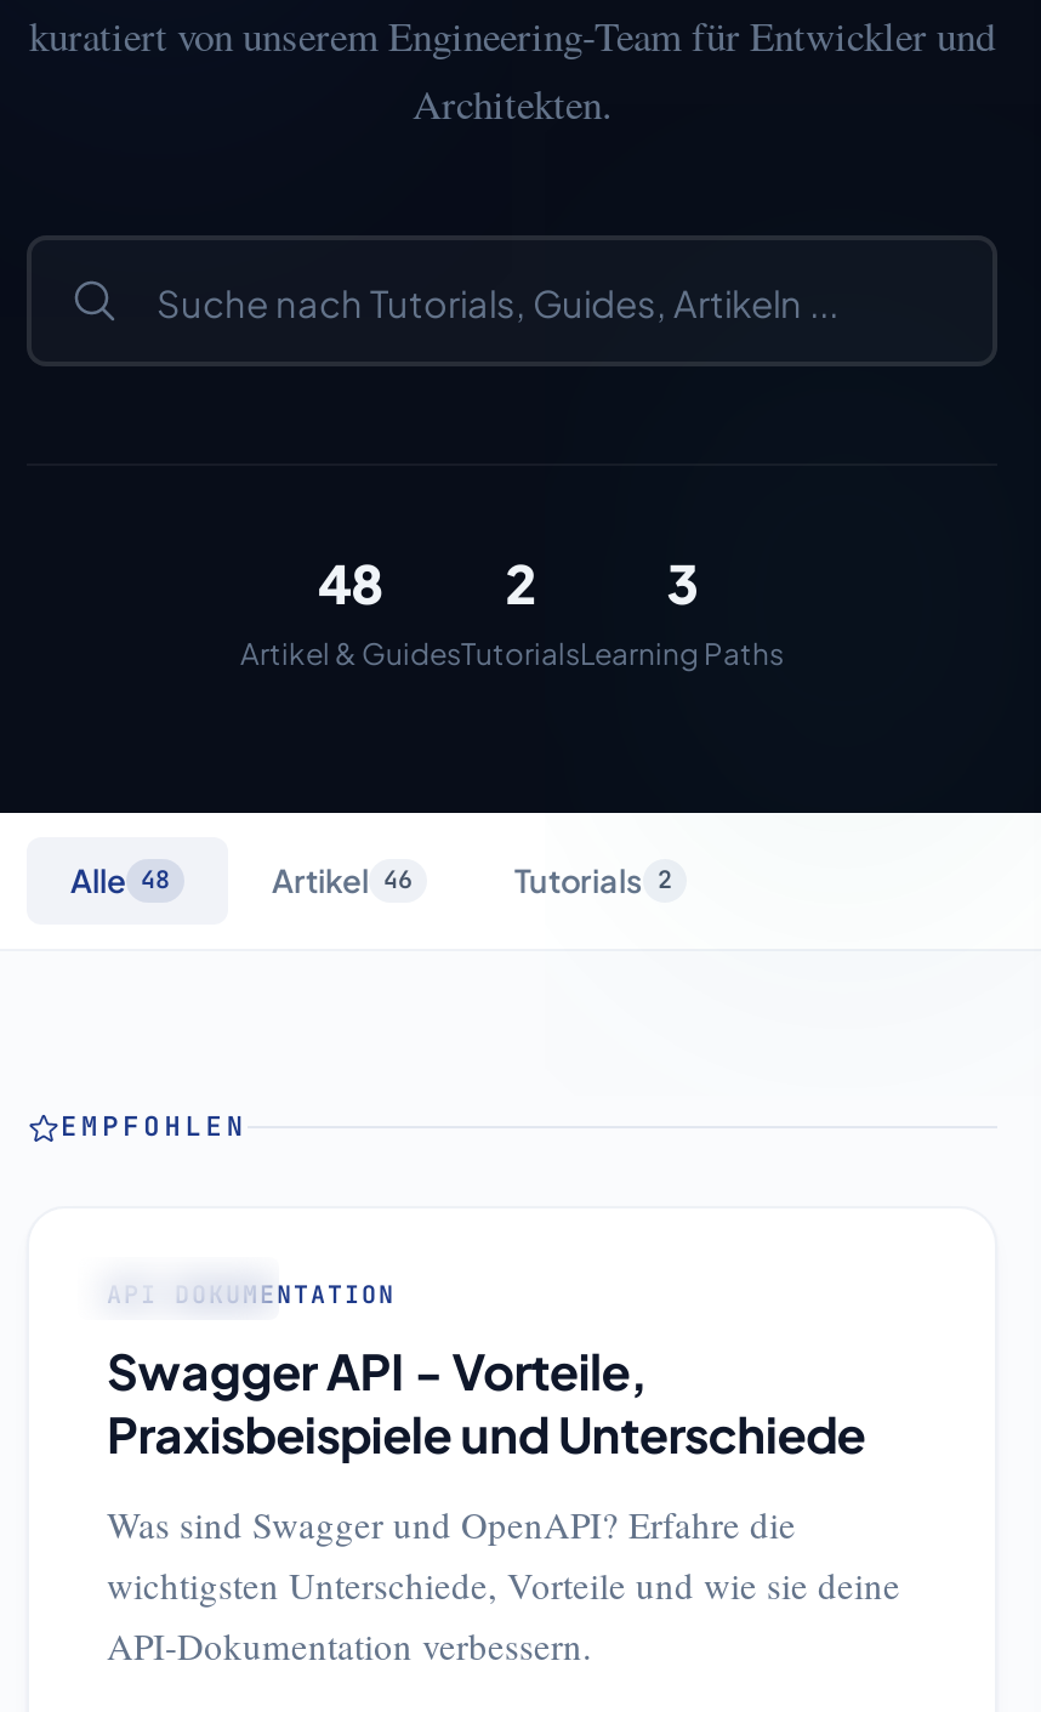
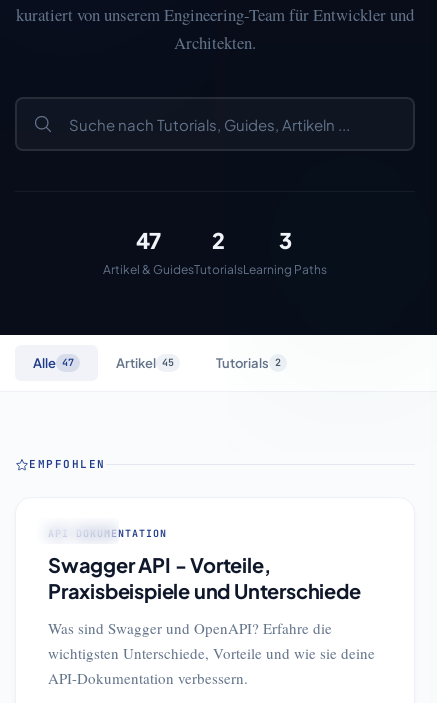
[318,551,697,616] 48 2 3 -> [136,227,291,254] 47 2 3
[70,861,170,900] Alle 48 -> [33,355,74,371] Alle 47
[272,861,413,900] Artikel 46 -> [116,355,174,371] Artikel 45

